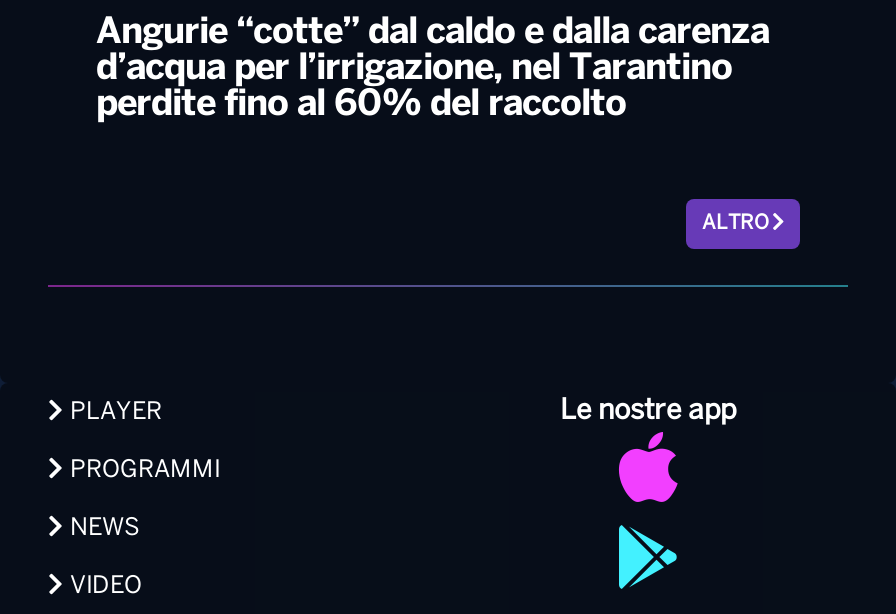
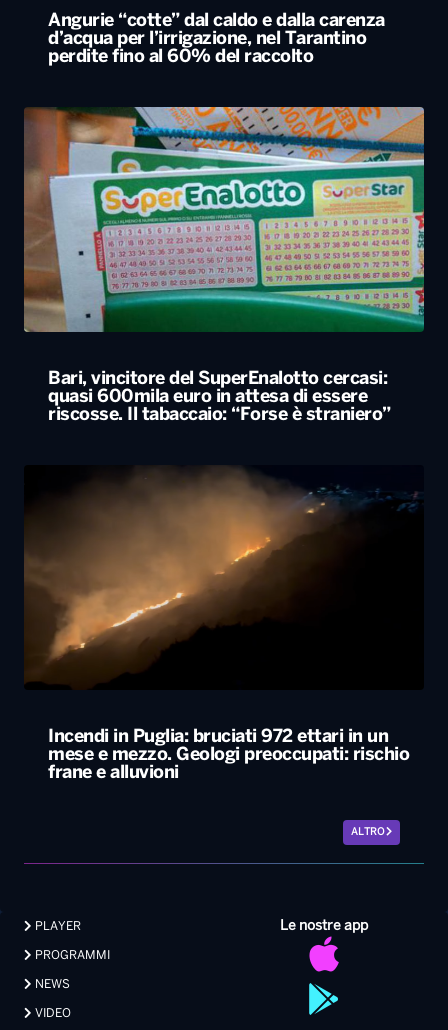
none -> [23,106,425,424] [image] | Bari, vincitore del SuperEnalotto cercasi: | quasi 600mila euro in attesa di essere | riscosse. Il tabaccaio: “Forse è straniero”
none -> [24,466,349,682] [image]
none -> [48,729,409,782] Incendi in Puglia: bruciati 972 ettari in un | mese e mezzo. Geologi preoccupati: rischio | frane e alluvioni

